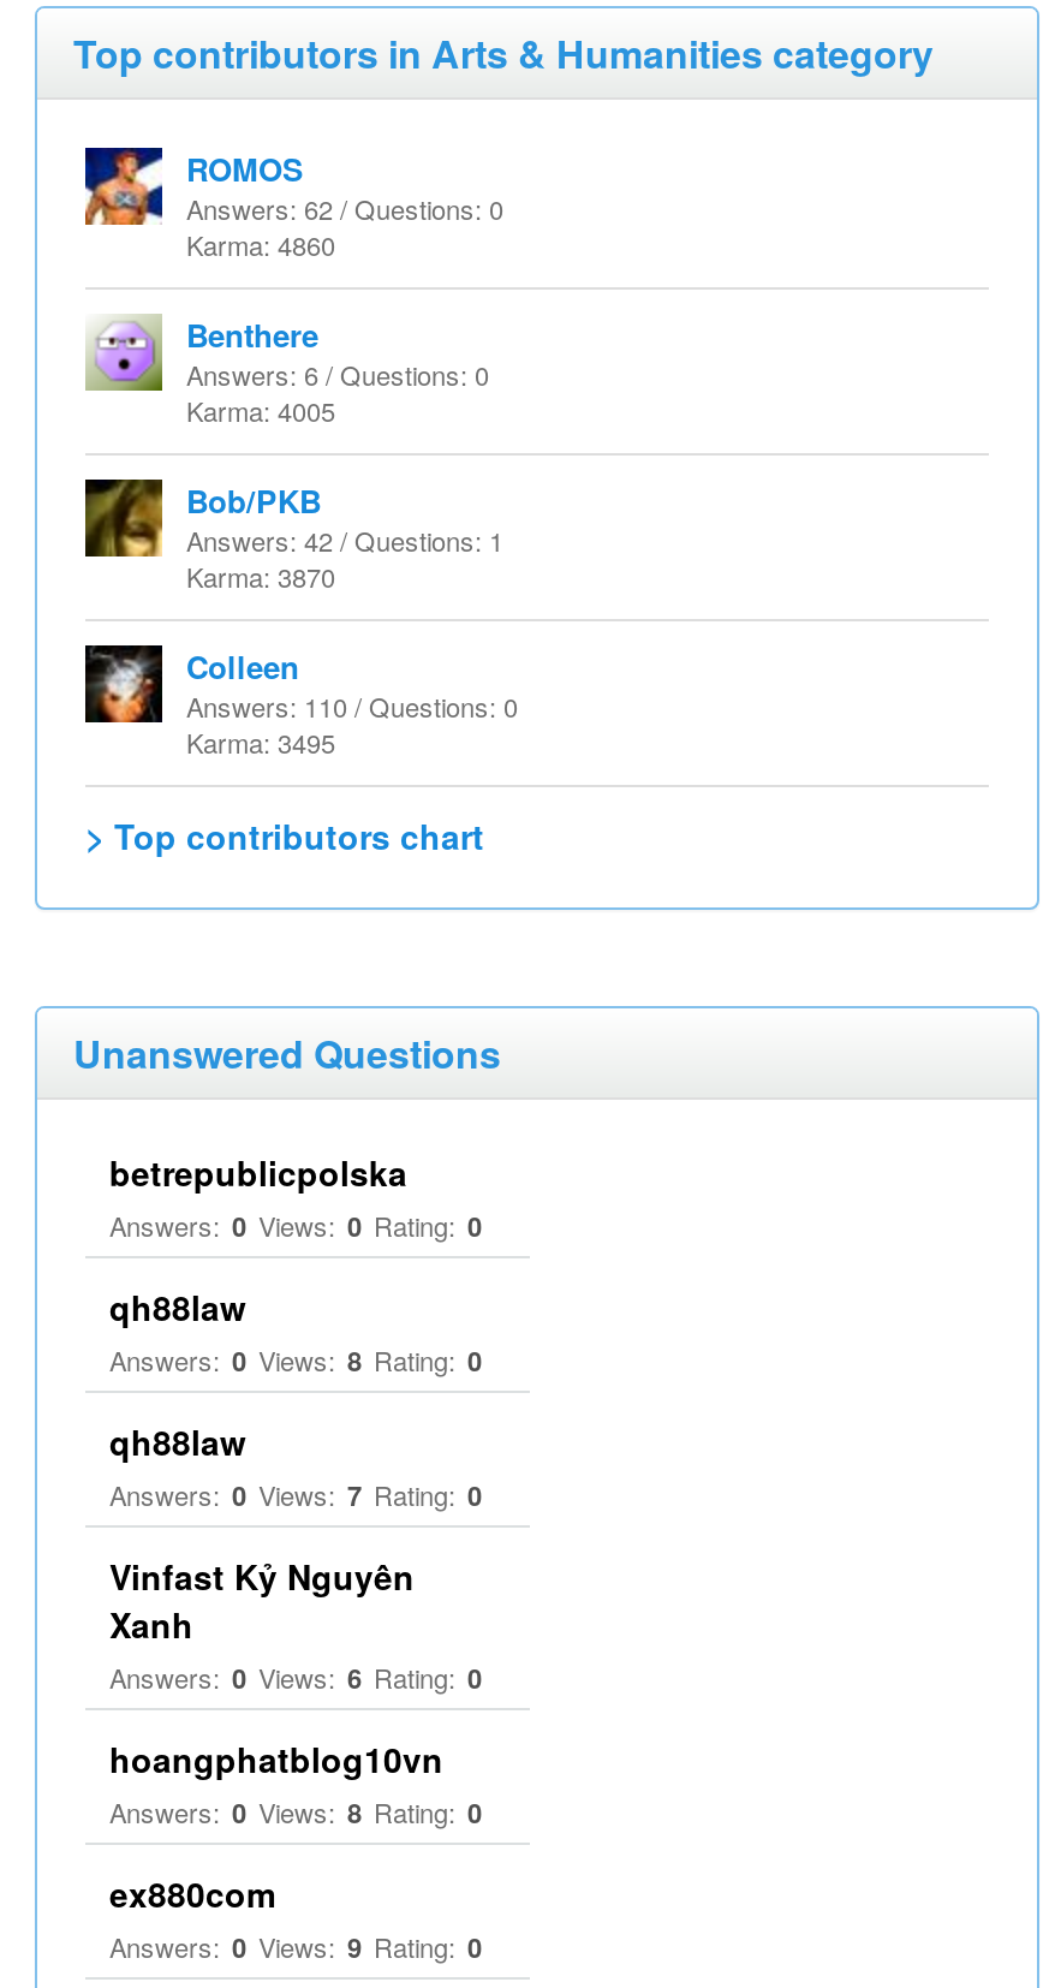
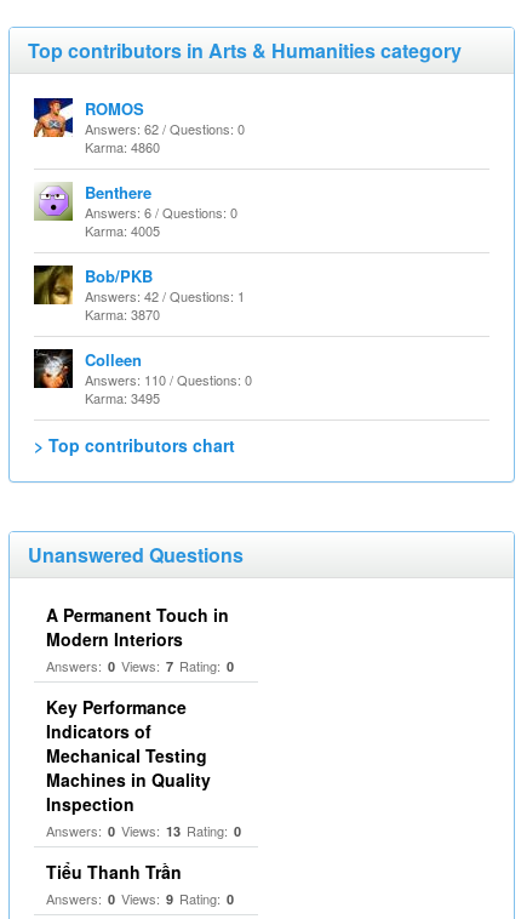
[109,1148,482,1465] betrepublicpolska | Answers: 0 Views: 0 Rating: 0 | qh88law | Answers: 0 Views: 8 Rating: 0 | qh88law -> [46,603,229,651] A Permanent Touch in | Modern Interiors
[109,1552,482,1917] Vinfast Kỷ Nguyên | Xanh | Answers: 0 Views: 6 Rating: 0 | hoangphatblog10vn | Answers: 0 Views: 8 Rating: 0 | ex880com -> [46,695,241,884] Key Performance | Indicators of | Mechanical Testing | Machines in Quality | Inspection | Answers: 0 Views: 13 Rating: 0 | Tiểu Thanh Trần

